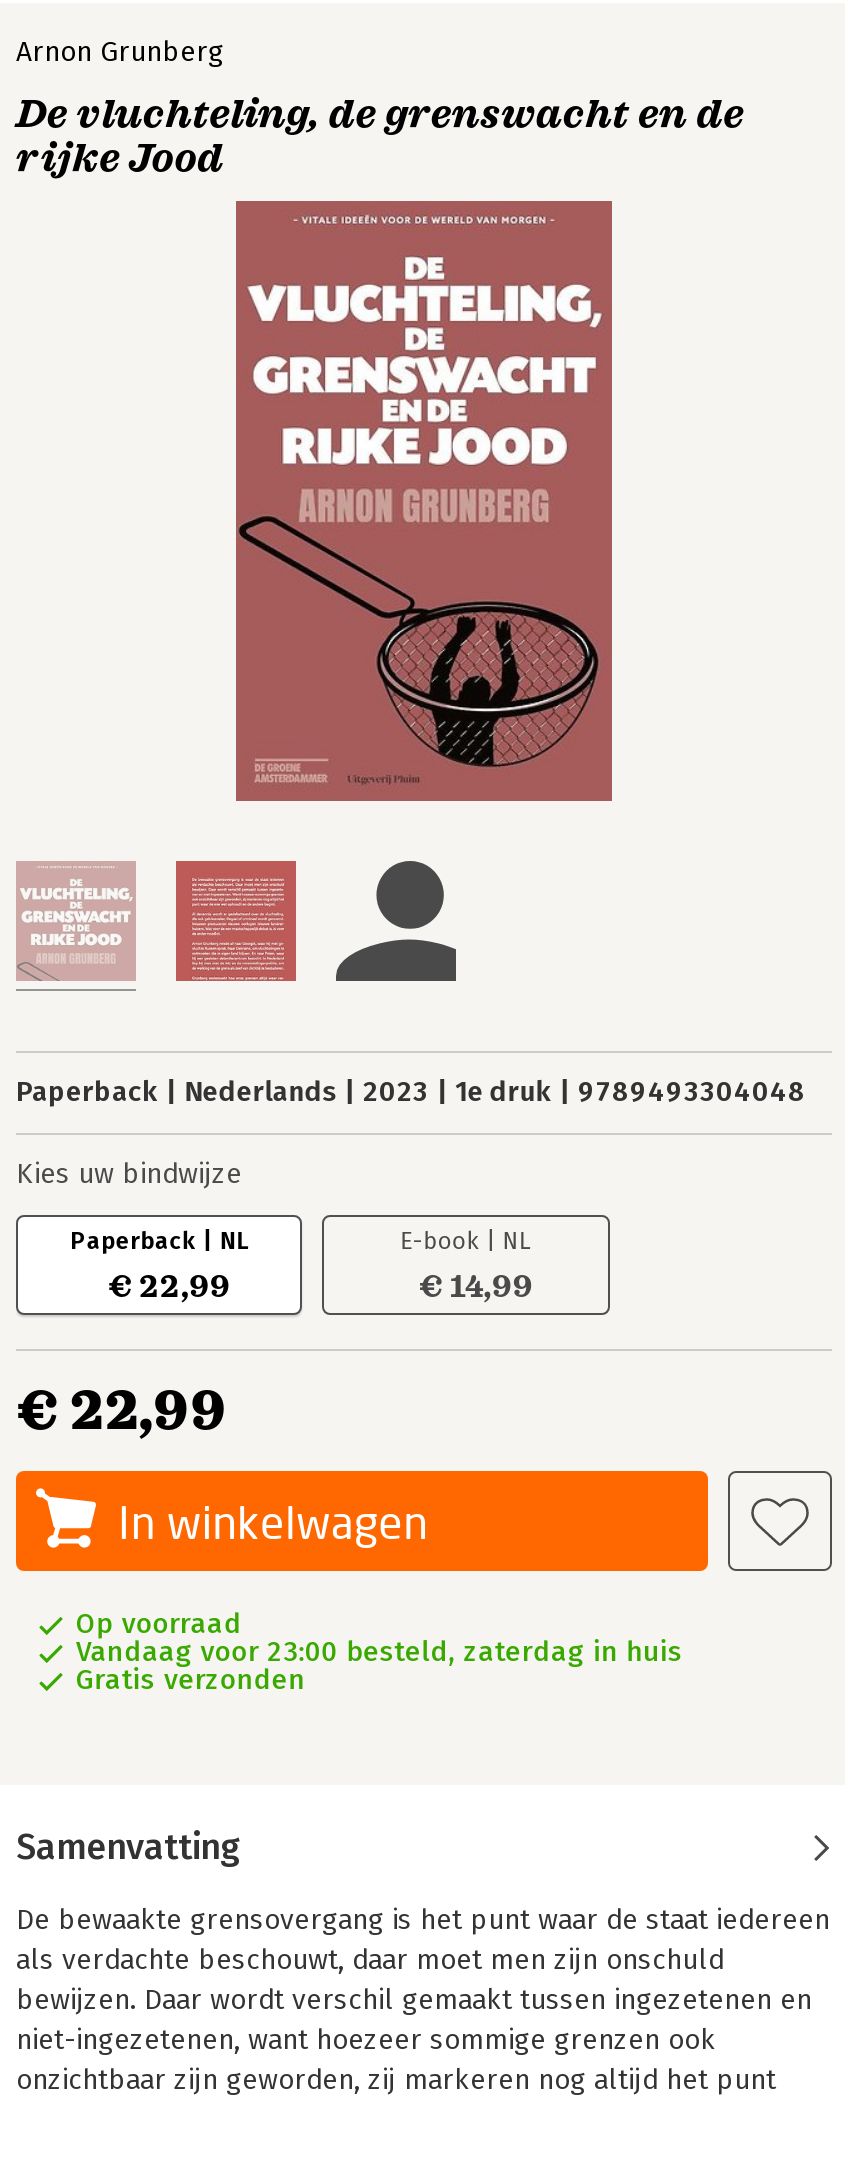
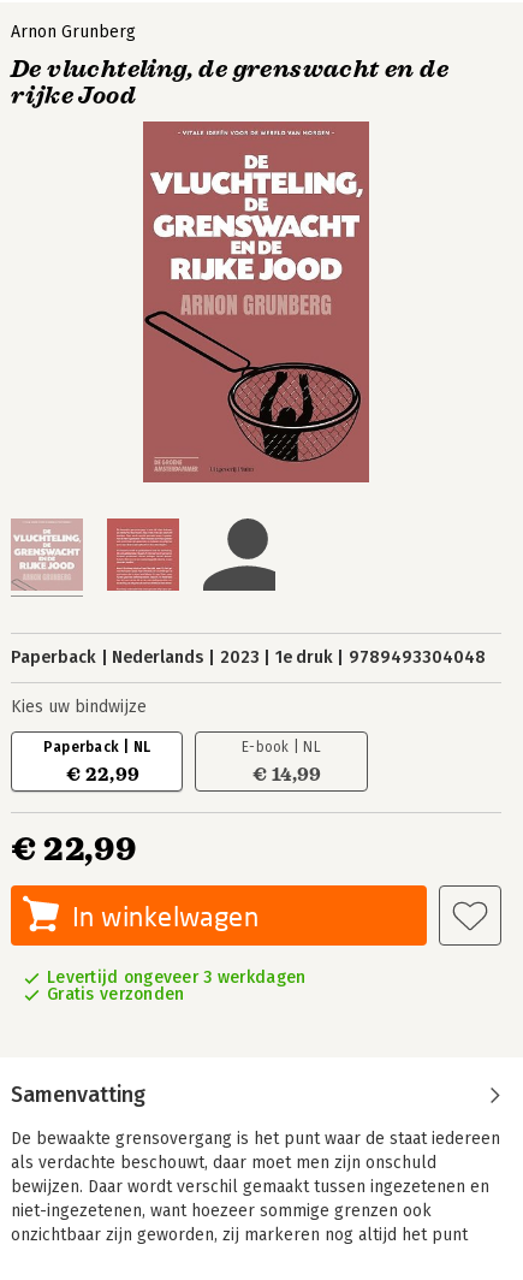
[76,1607,683,1669] Op voorraad | Vandaag voor 23:00 besteld, zaterdag in huis -> [47,967,306,988] Levertijd ongeveer 3 werkdagen

